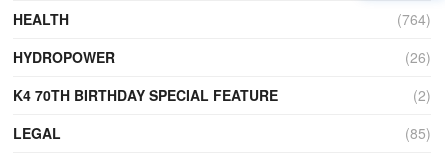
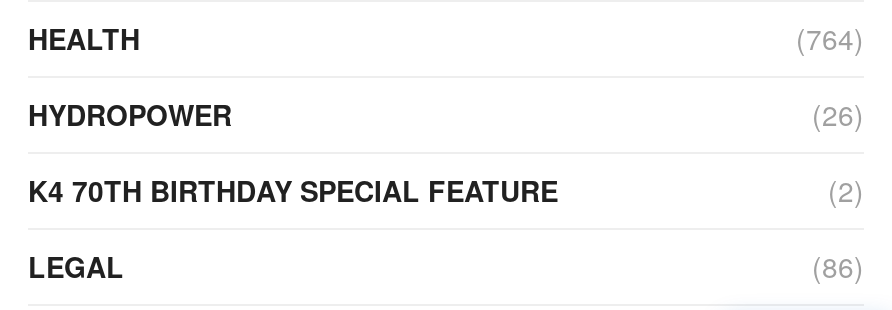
[405,123,431,143] (85) -> [812,247,864,287] (86)

